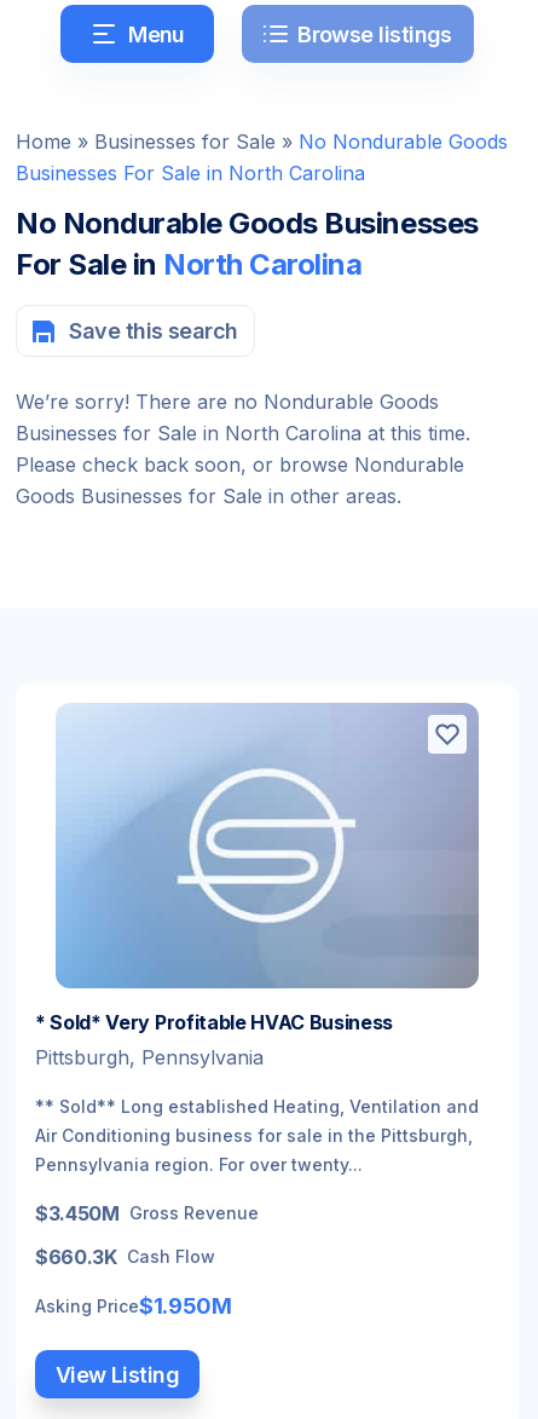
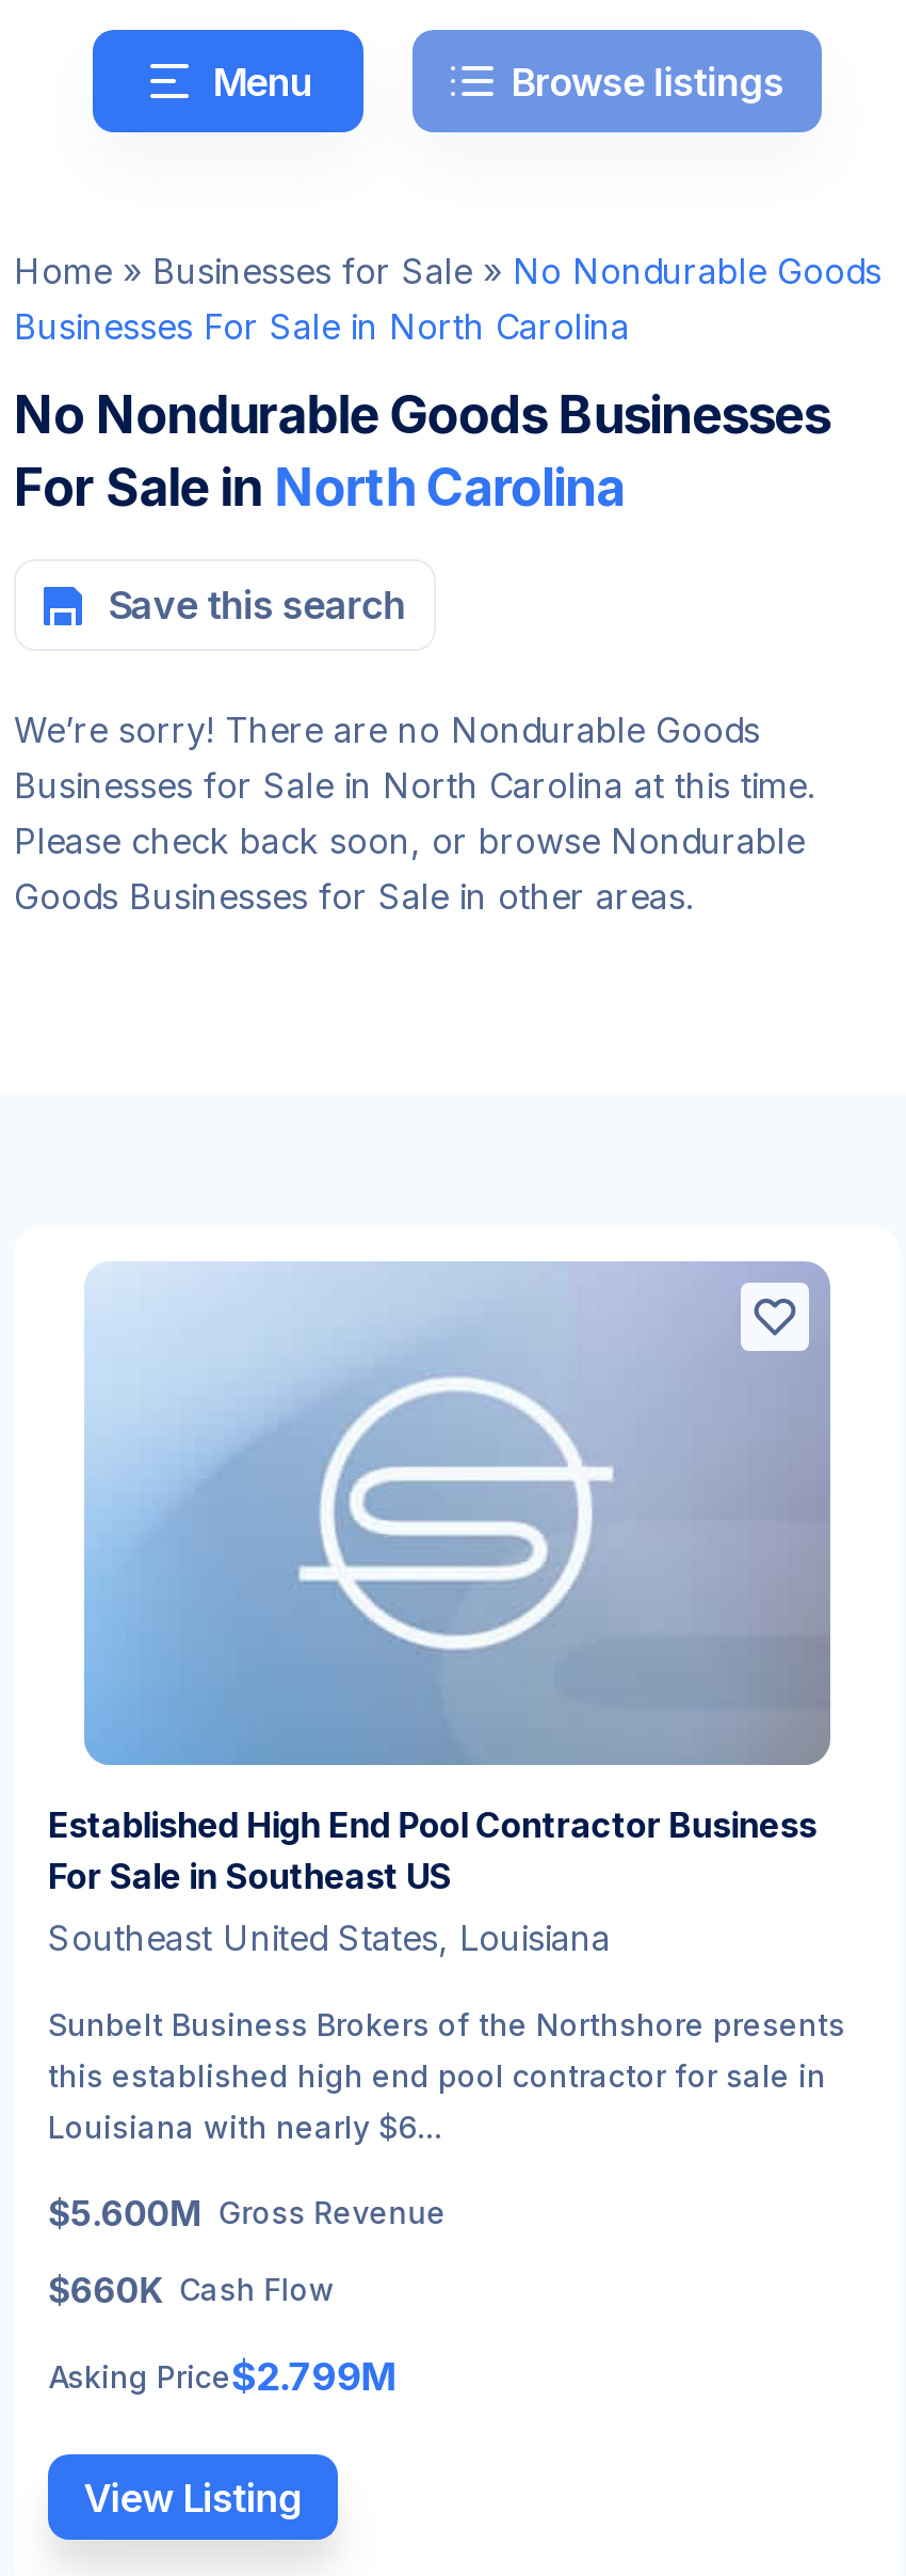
[35,1010,393,1069] * Sold* Very Profitable HVAC Business | Pittsburgh, Pennsylvania -> [48,1803,817,1959] Established High End Pool Contractor Business | For Sale in Southeast US | Southeast United States, Louisiana
[35,1096,479,1175] ** Sold** Long established Heating, Ventilation and | Air Conditioning business for sale in the Pittsburgh, | Pennsylvania region. For over twenty... -> [48,2006,845,2145] Sunbelt Business Brokers of the Northshore presents | this established high end pool contractor for sale in | Louisiana with nearly $6...
[35,1201,258,1225] $3.450M Gross Revenue -> [48,2192,446,2235] $5.600M Gross Revenue
[35,1245,215,1269] $660.3K Cash Flow -> [48,2269,334,2311] $660K Cash Flow
[35,1293,232,1319] Asking Price$1.950M -> [48,2354,397,2399] Asking Price$2.799M

